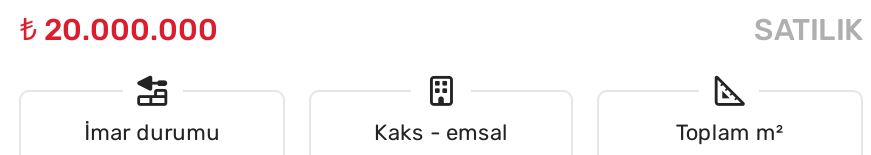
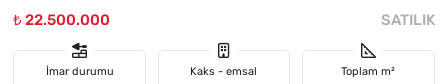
[20,11,218,47] ₺ 20.000.000 -> [13,10,110,28] ₺ 22.500.000

